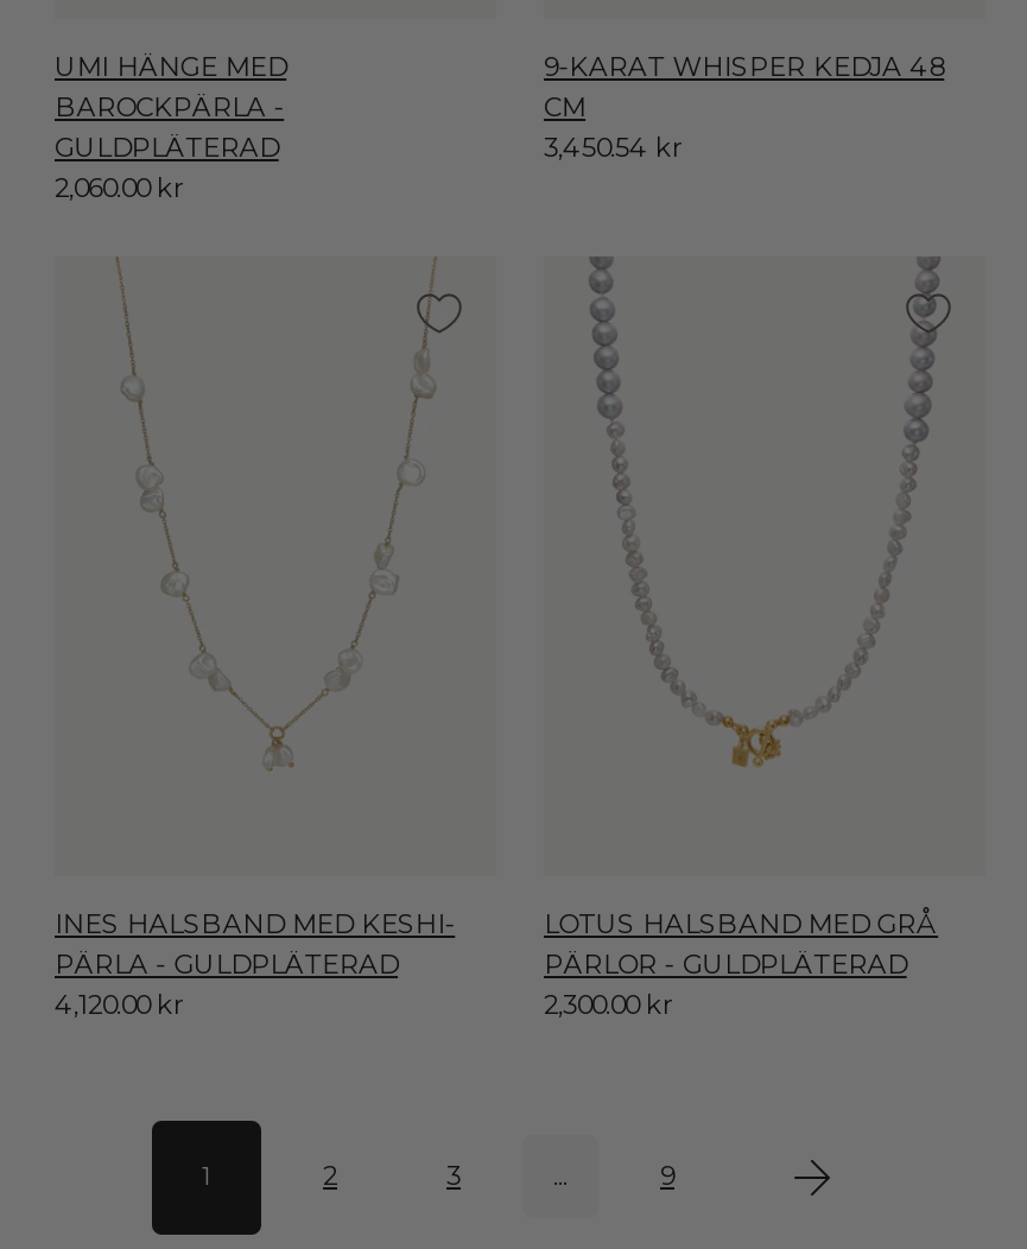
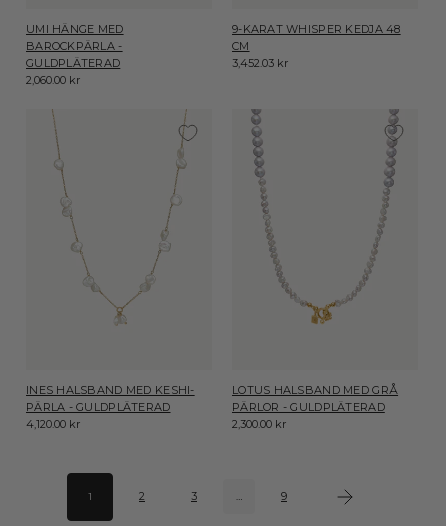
[544,131,684,165] 3,450.54 kr -> [232,56,289,70] 3,452.03 kr

